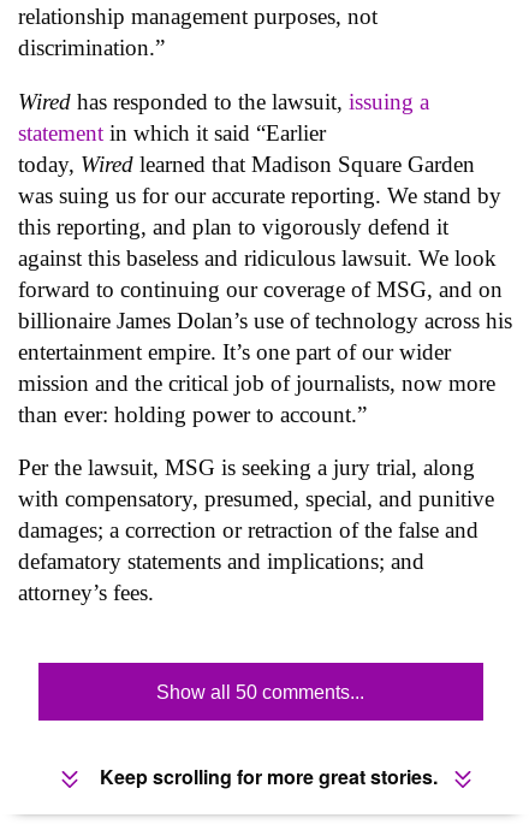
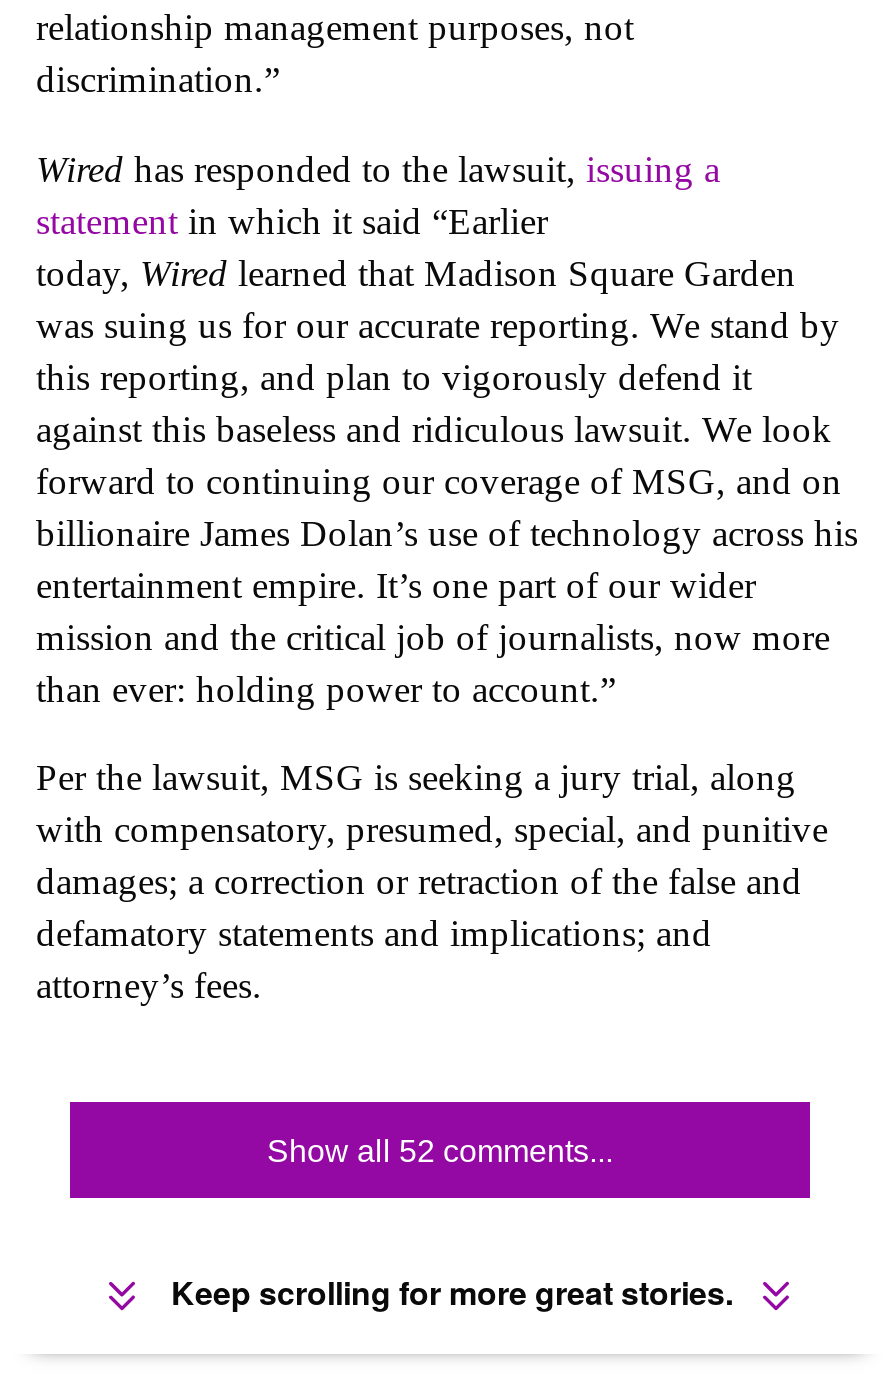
[157,682,365,702] Show all 50 comments... -> [267,1134,613,1168] Show all 52 comments...

